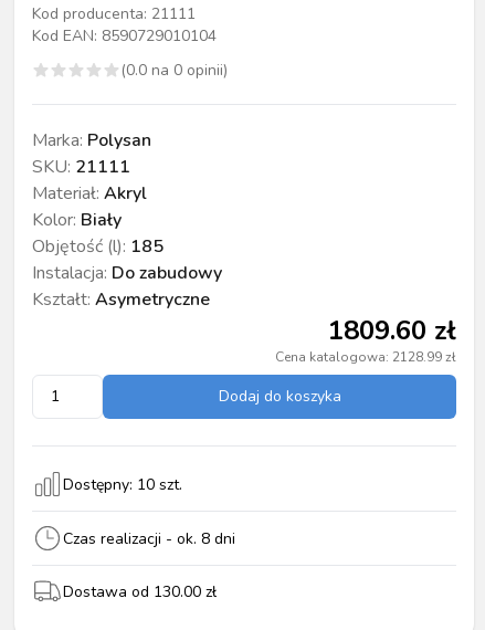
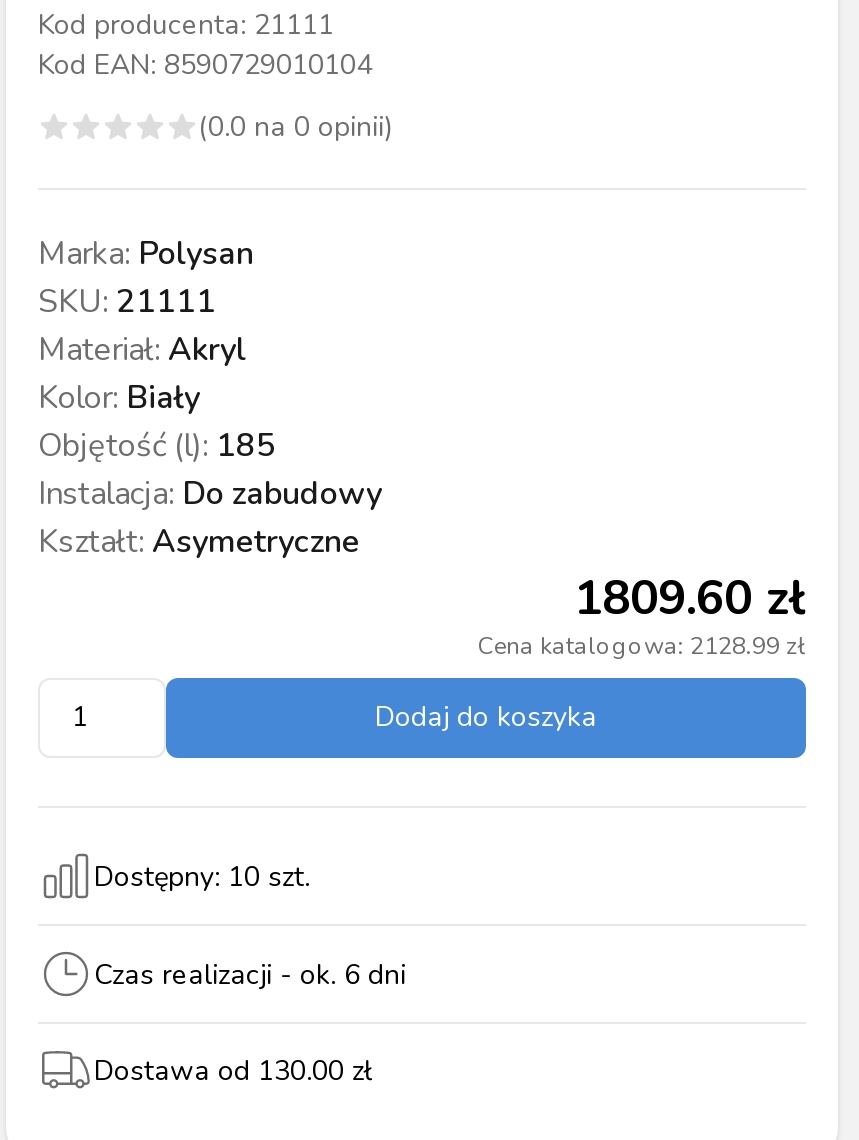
[63,528,235,549] Czas realizacji - ok. 8 dni -> [94,956,406,994] Czas realizacji - ok. 6 dni

